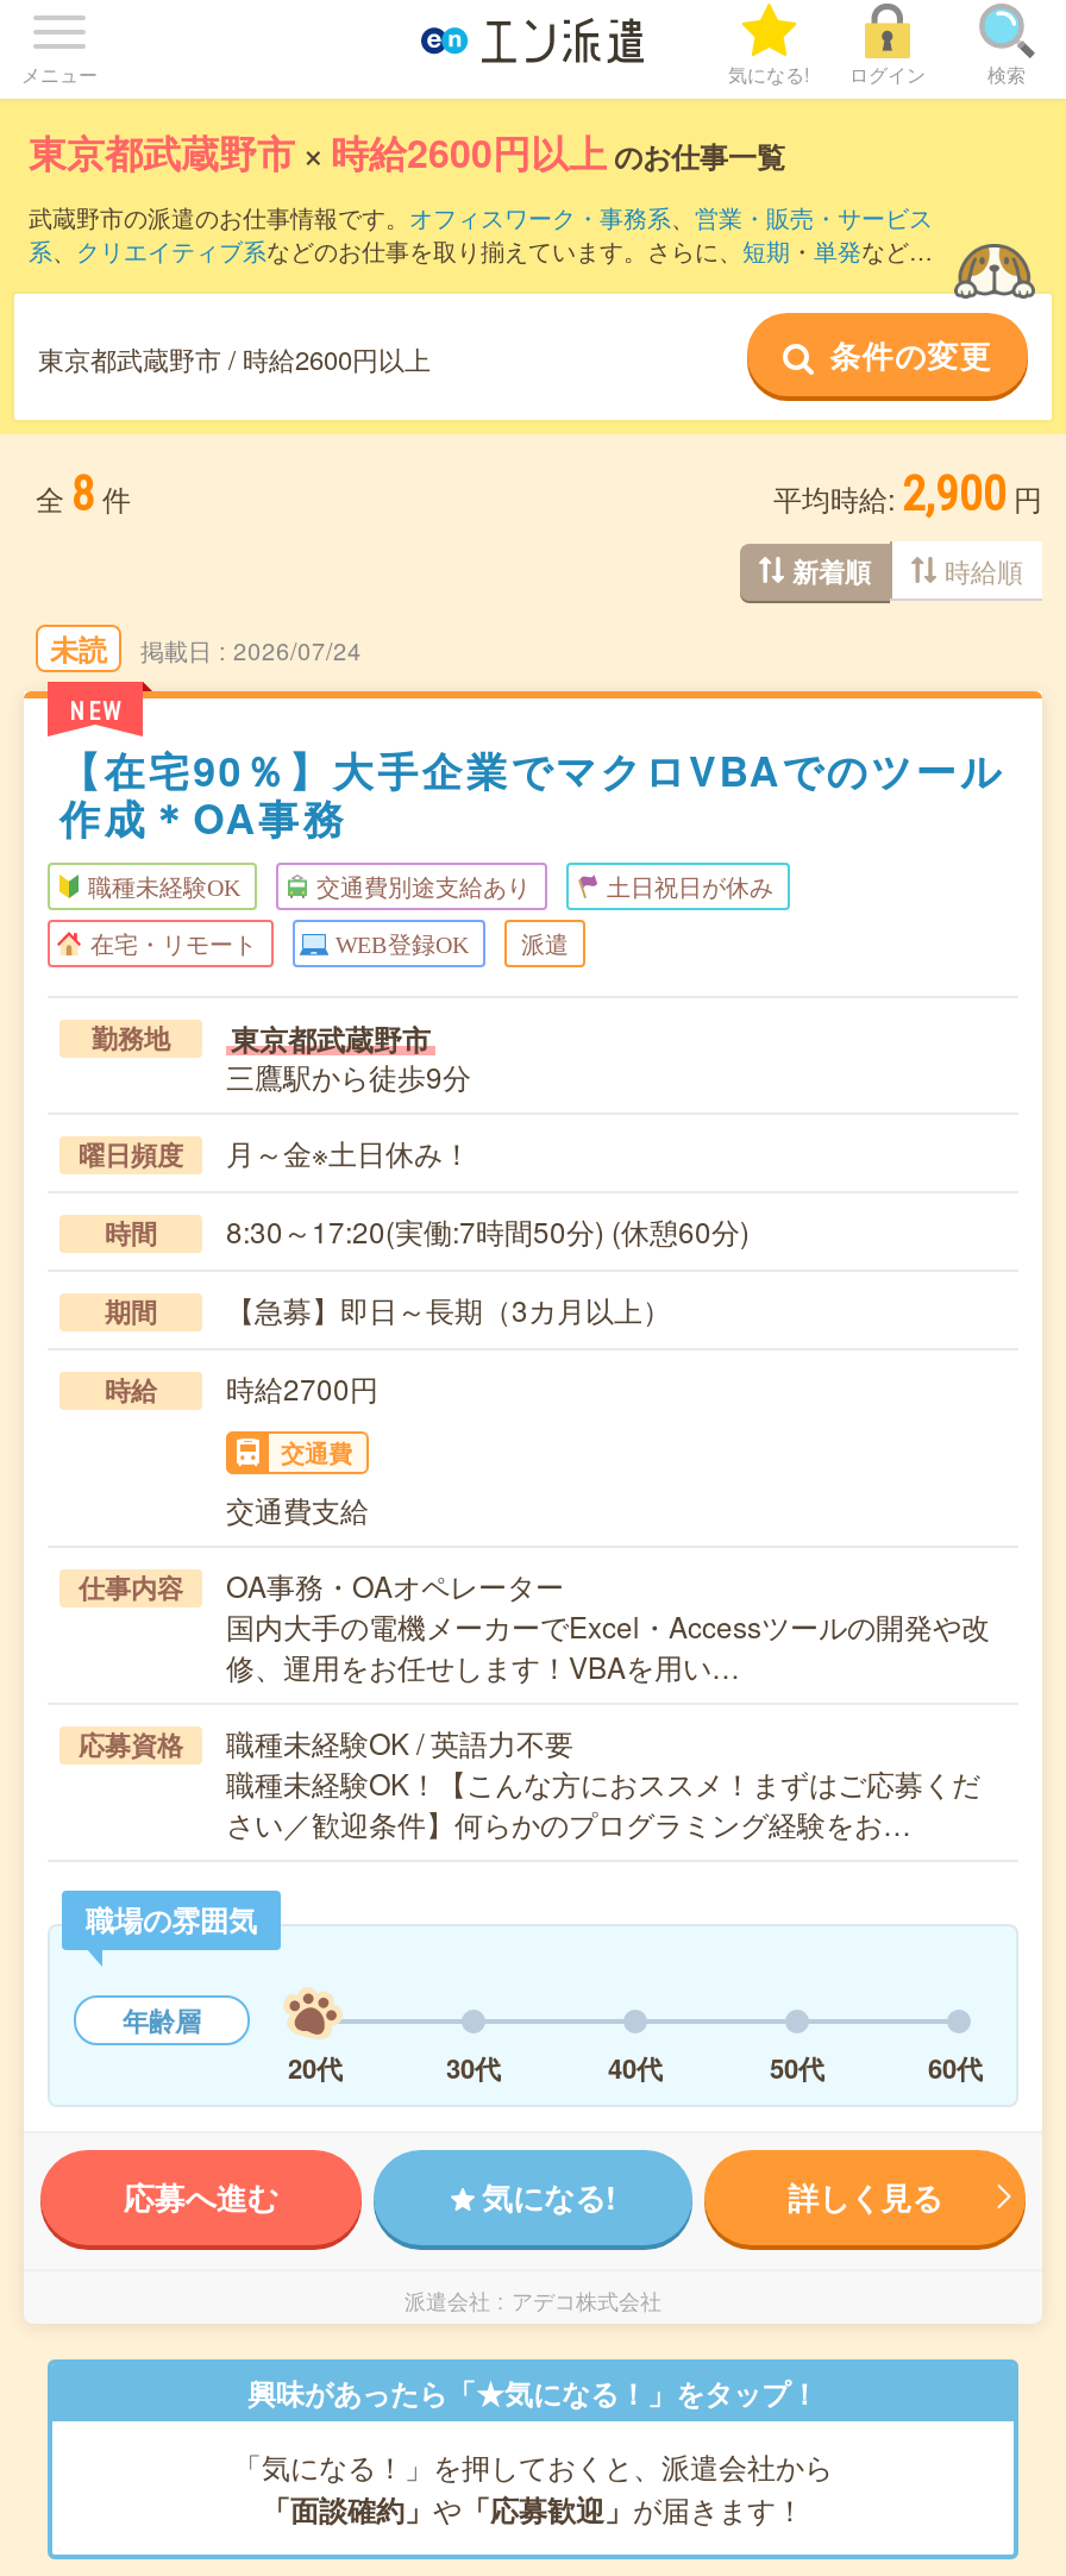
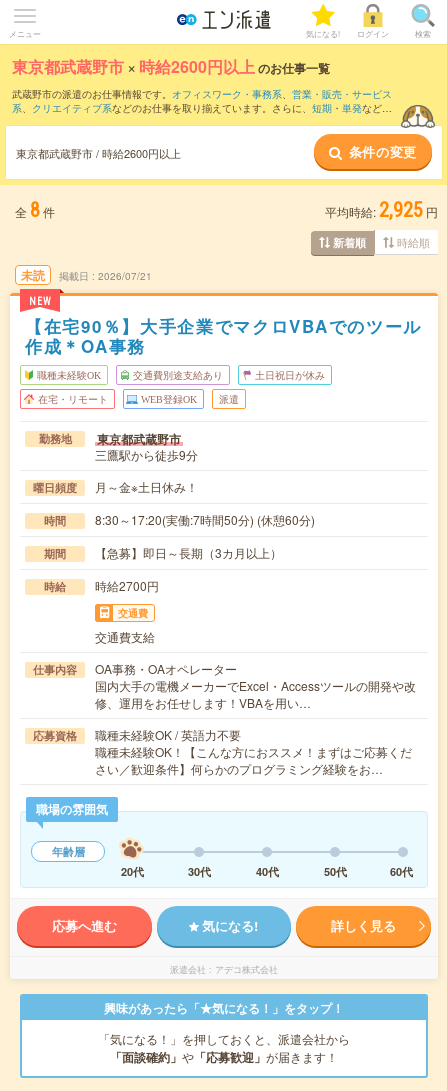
[773,465,1042,522] 平均時給: 2,900 円 -> [325,198,438,222] 平均時給: 2,925 円
[233,634,362,667] 2026/07/24 -> [98,269,152,283] 2026/07/21

